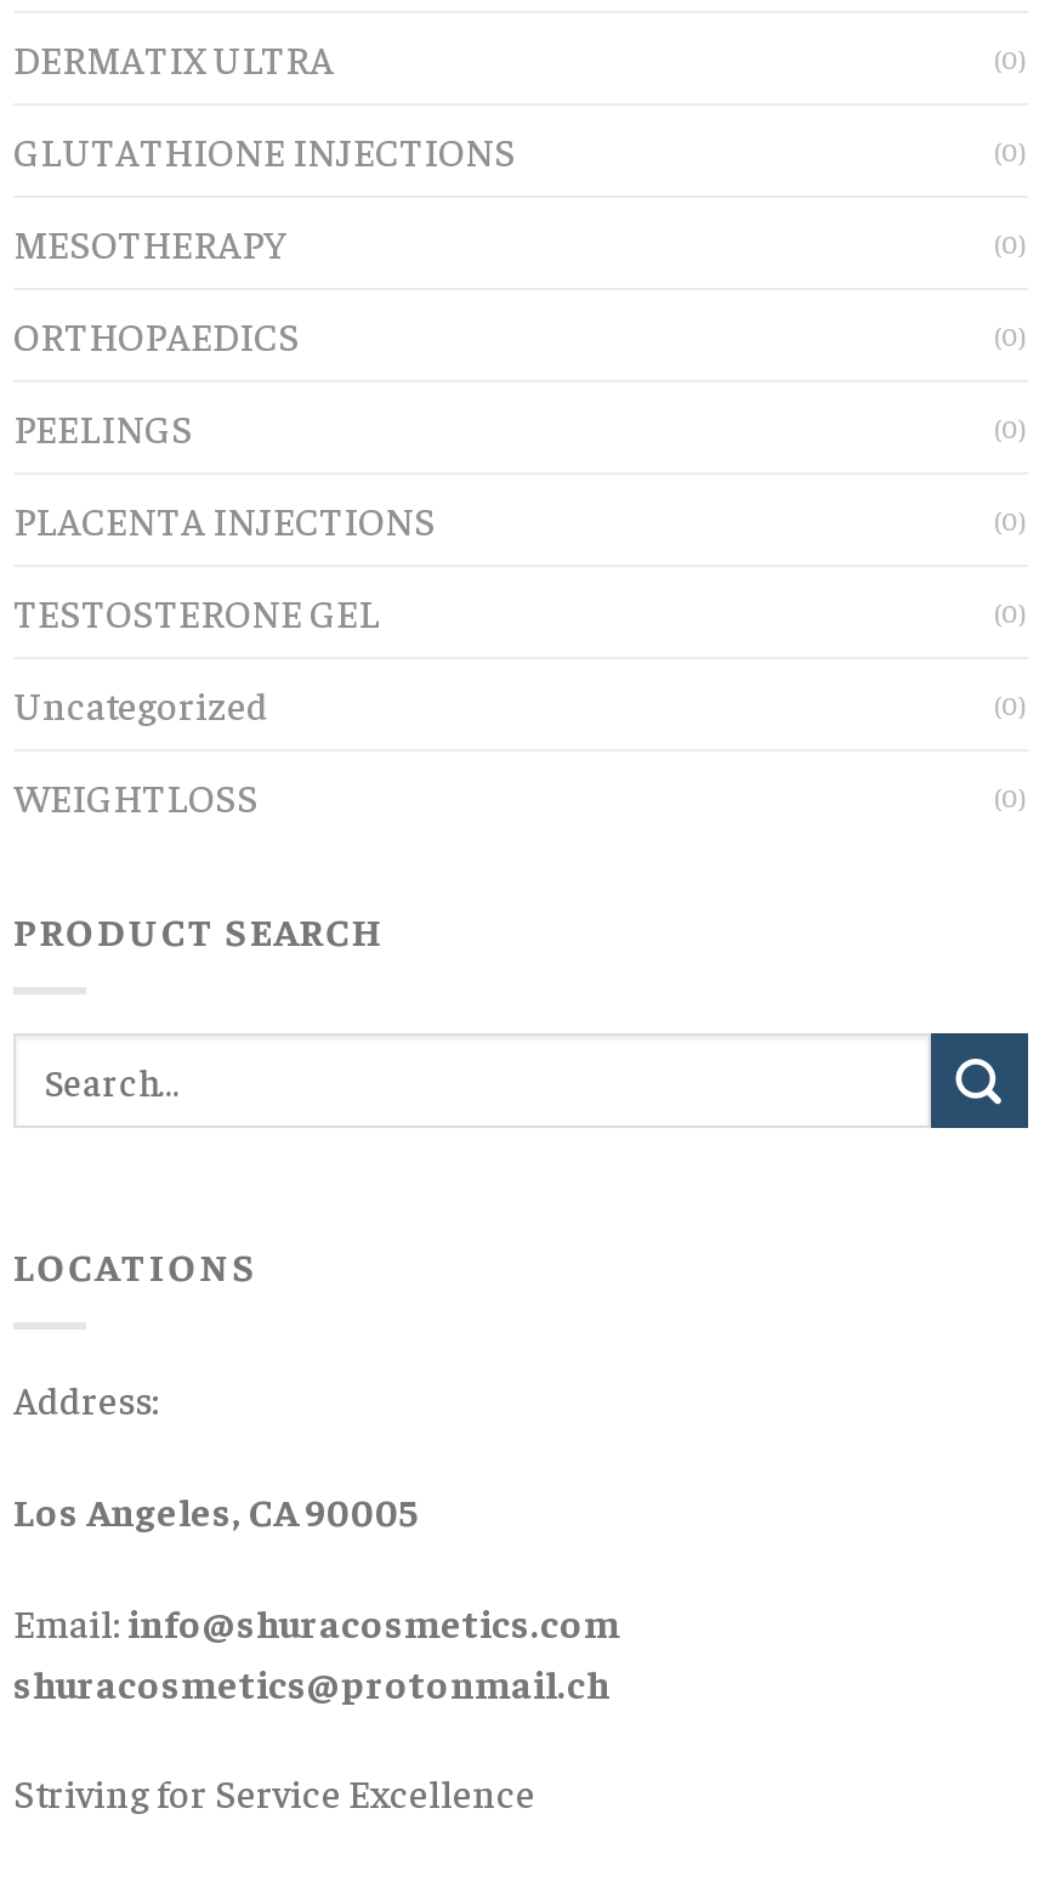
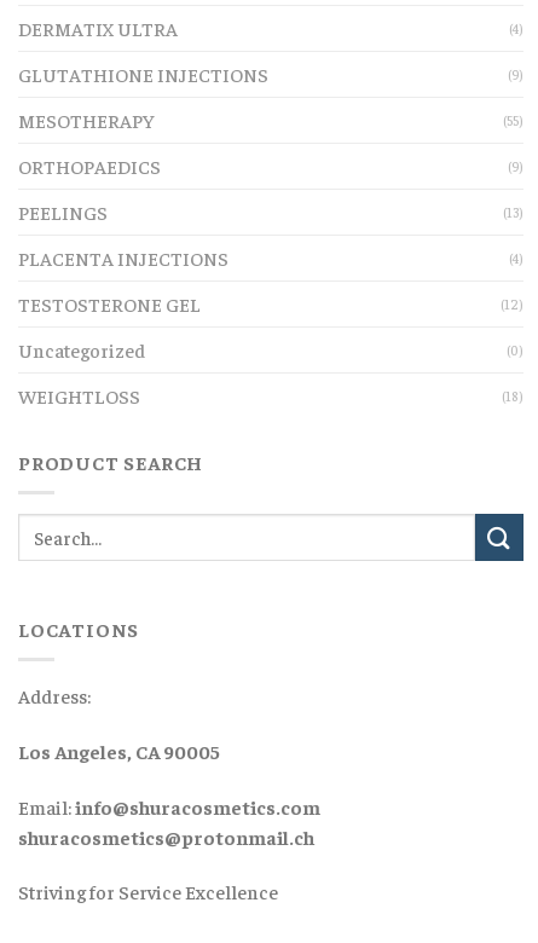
[994,40,1028,74] (0) -> [509,19,523,36] (4)
[994,133,1028,167] (0) -> [508,65,523,82] (9)
[994,225,1028,259] (0) -> [503,111,523,128] (55)
[994,317,1028,351] (0) -> [508,157,523,174] (9)
[994,409,1028,443] (0) -> [503,203,523,220] (13)
[994,502,1028,536] (0) -> [509,249,523,266] (4)
[994,594,1028,628] (0) -> [501,295,523,312] (12)
[994,779,1028,813] (0) -> [502,387,523,404] (18)

